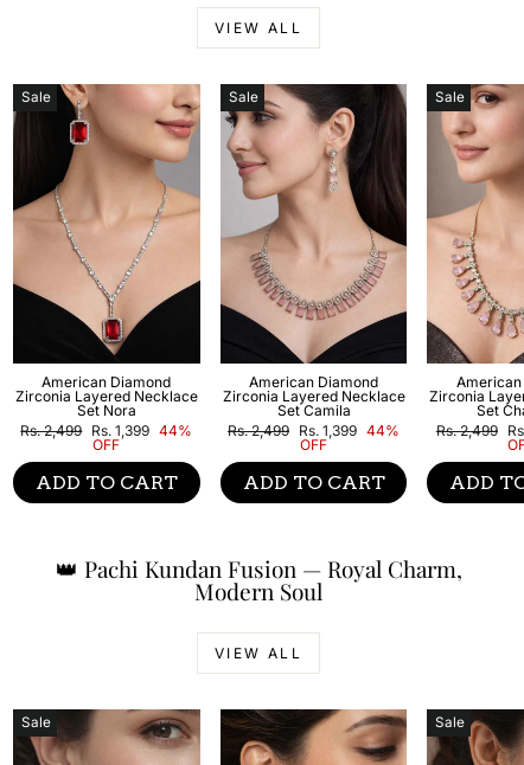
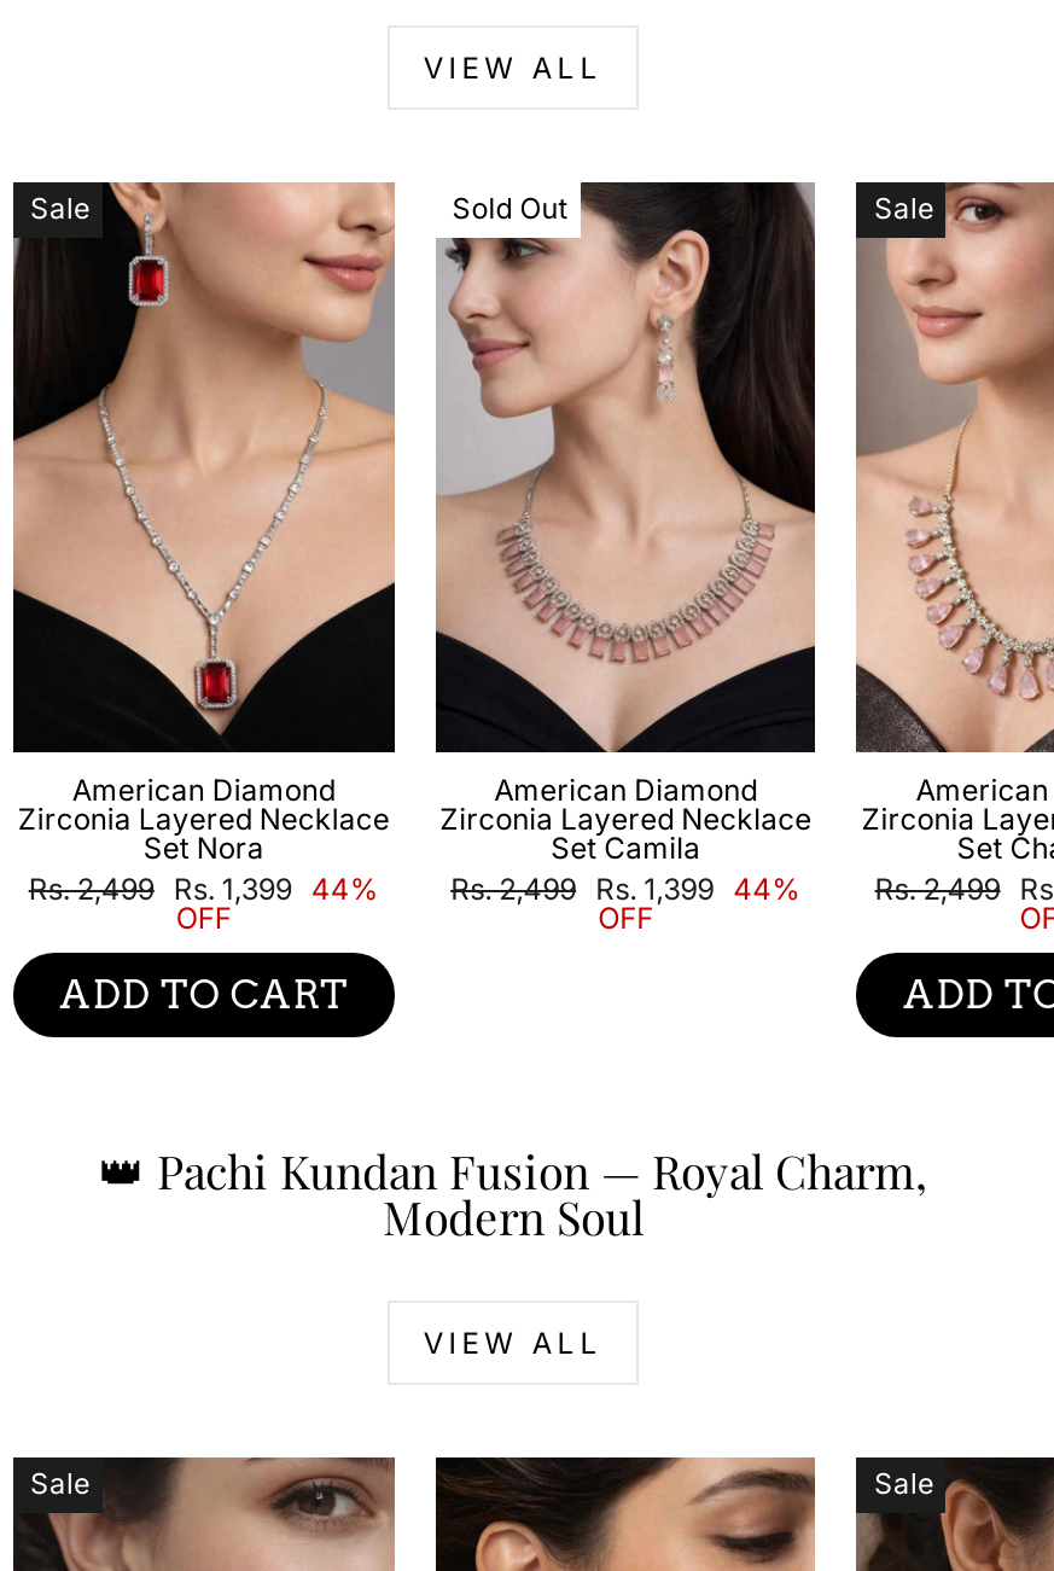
[228,88,258,105] Sale -> [452,191,568,225] Sold Out
[243,472,385,494] ADD TO CART -> none

